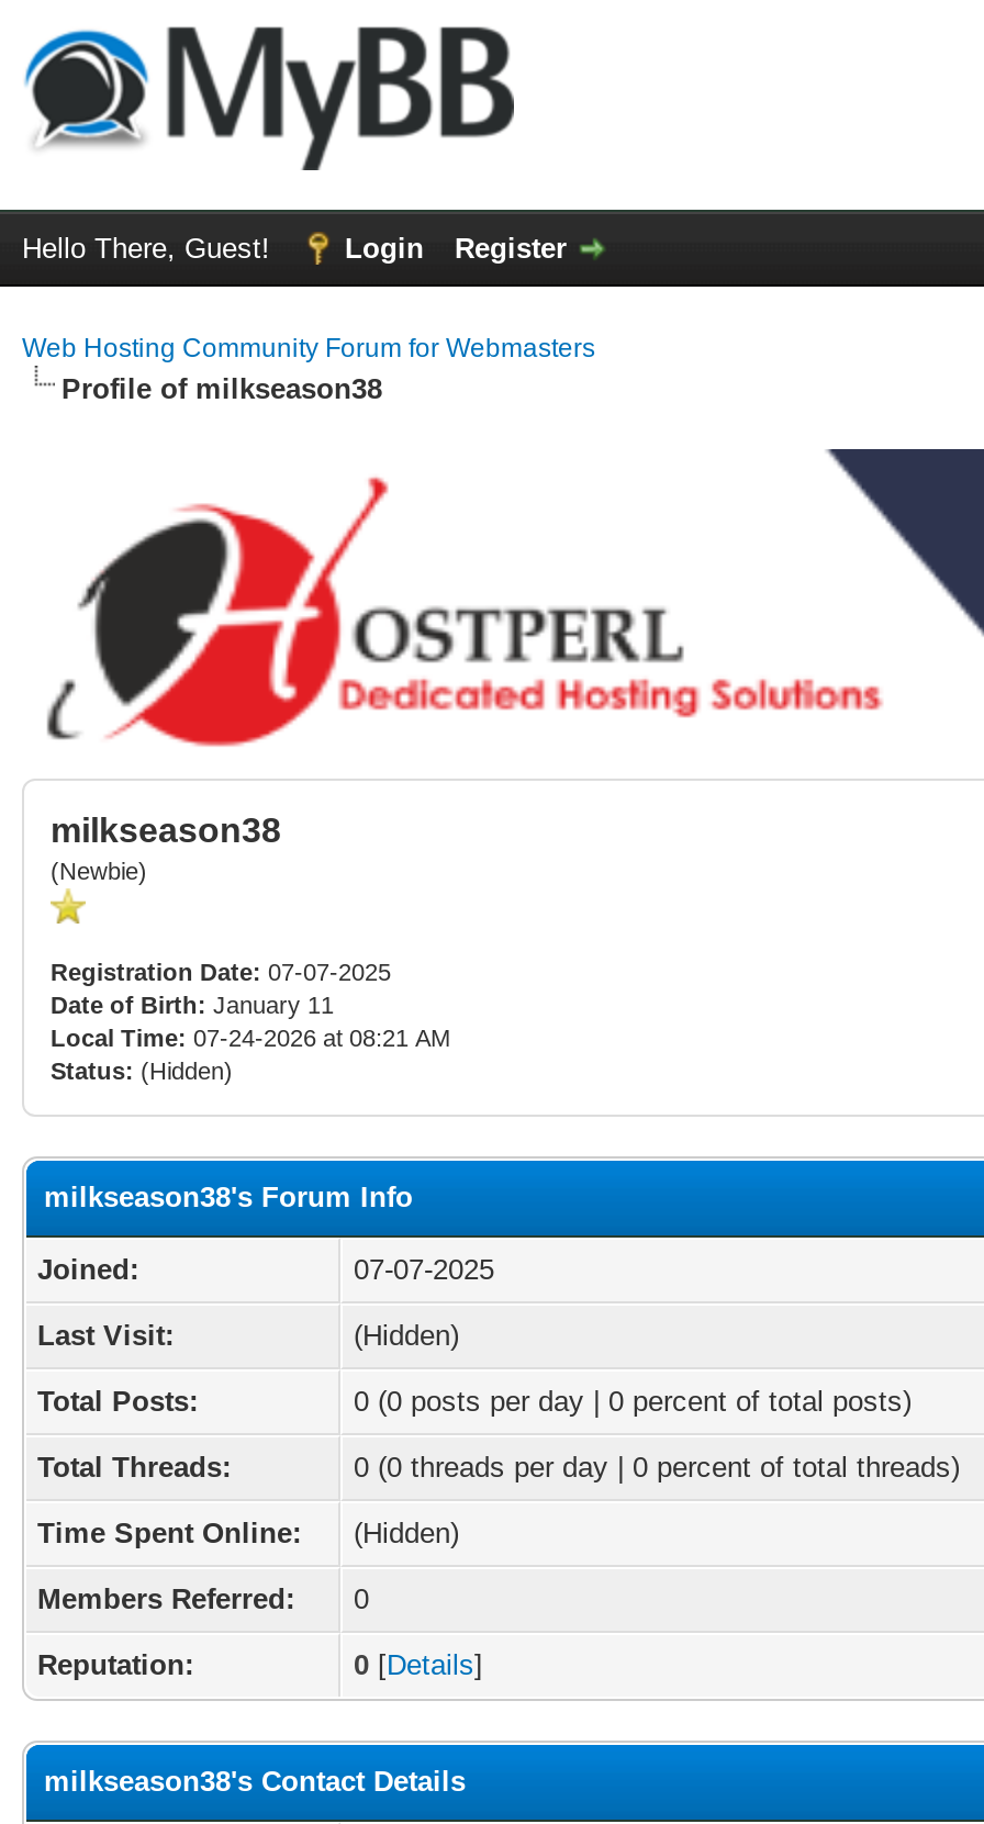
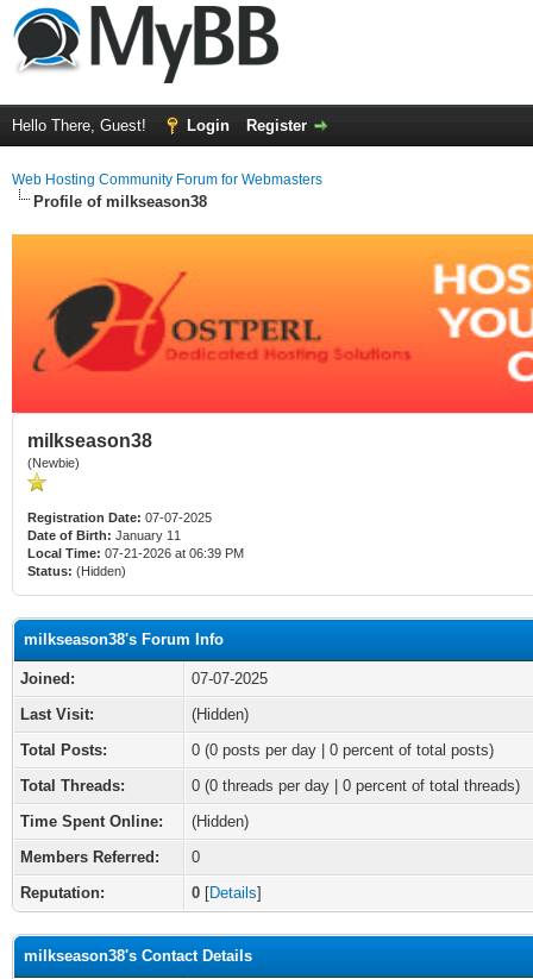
[22,447,977,779] [image] -> [11,233,529,414] [image]
[51,1025,450,1051] Local Time: 07-24-2026 at 08:21 AM -> [27,546,244,560] Local Time: 07-21-2026 at 06:39 PM

